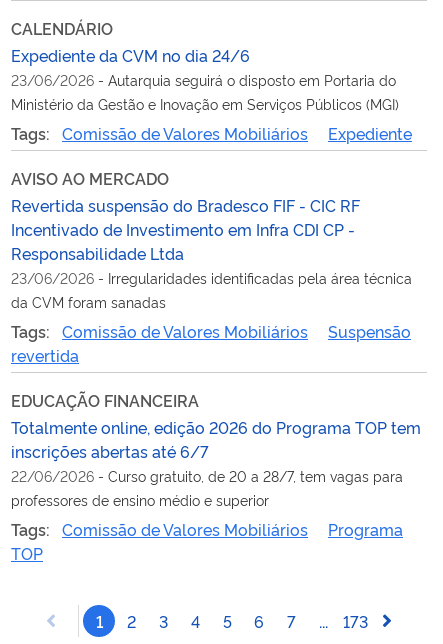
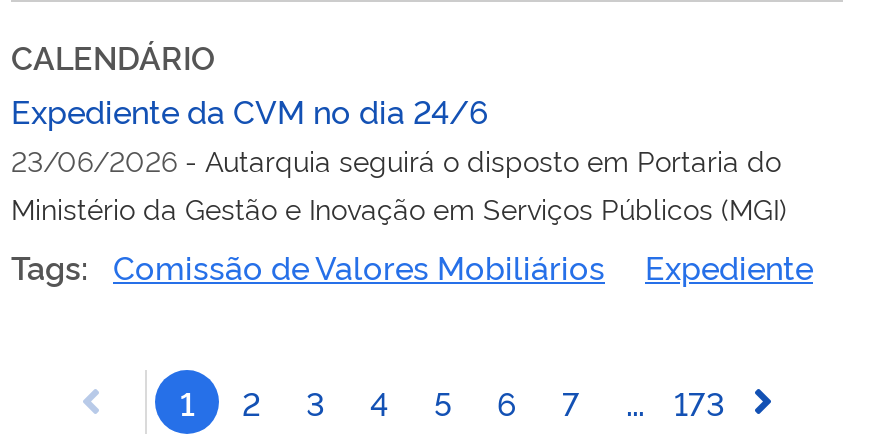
[11,167,421,564] AVISO AO MERCADO | Revertida suspensão do Bradesco FIF - CIC RF | Incentivado de Investimento em Infra CDI CP - | Responsabilidade Ltda | 23/06/2026 - Irregularidades identificadas pela área técnica | da CVM foram sanadas | Tags: Comissão de Valores Mobiliários | Suspensão | revertida | EDUCAÇÃO FINANCEIRA | Totalmente online, edição 2026 do Programa TOP tem | inscrições abertas até 6/7 | 22/06/2026 - Curso gratuito, de 20 a 28/7, tem vagas para | professores de ensino médio e superior | Tags: Comissão de Valores Mobiliários | Programa | TOP -> none

